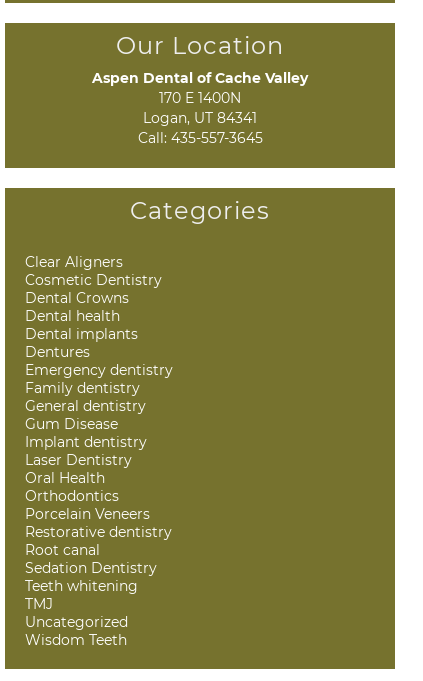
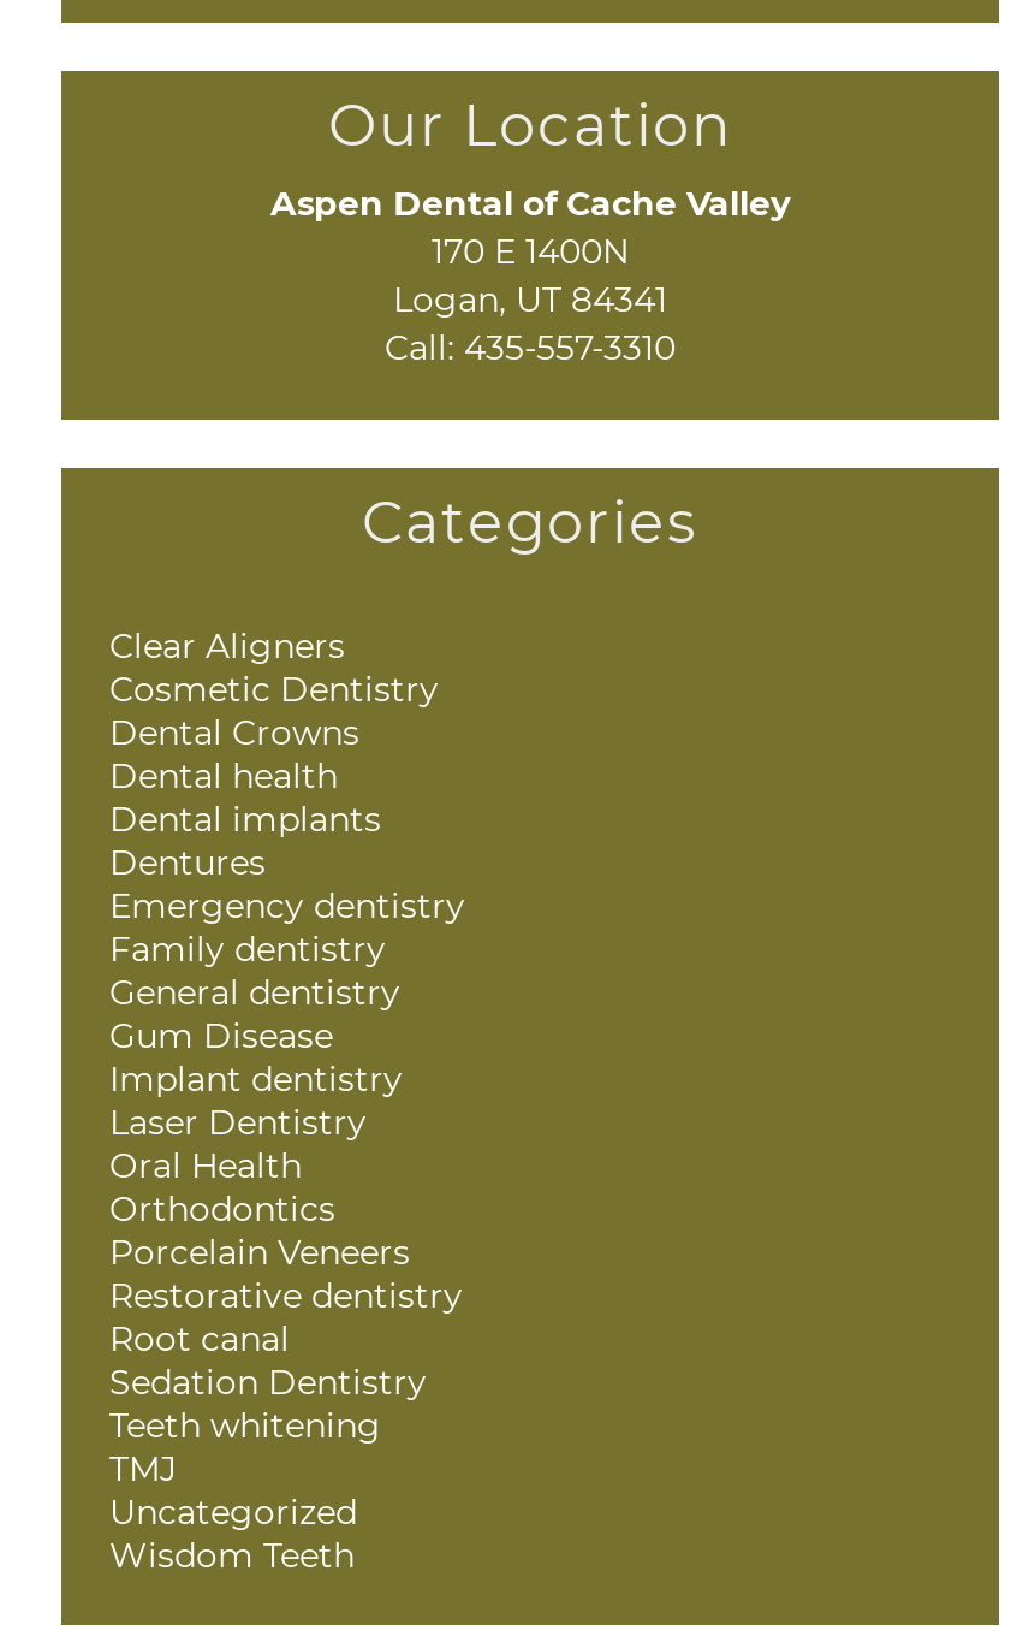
[137,129,262,147] Call: 435-557-3645 -> [385,325,676,368] Call: 435-557-3310

